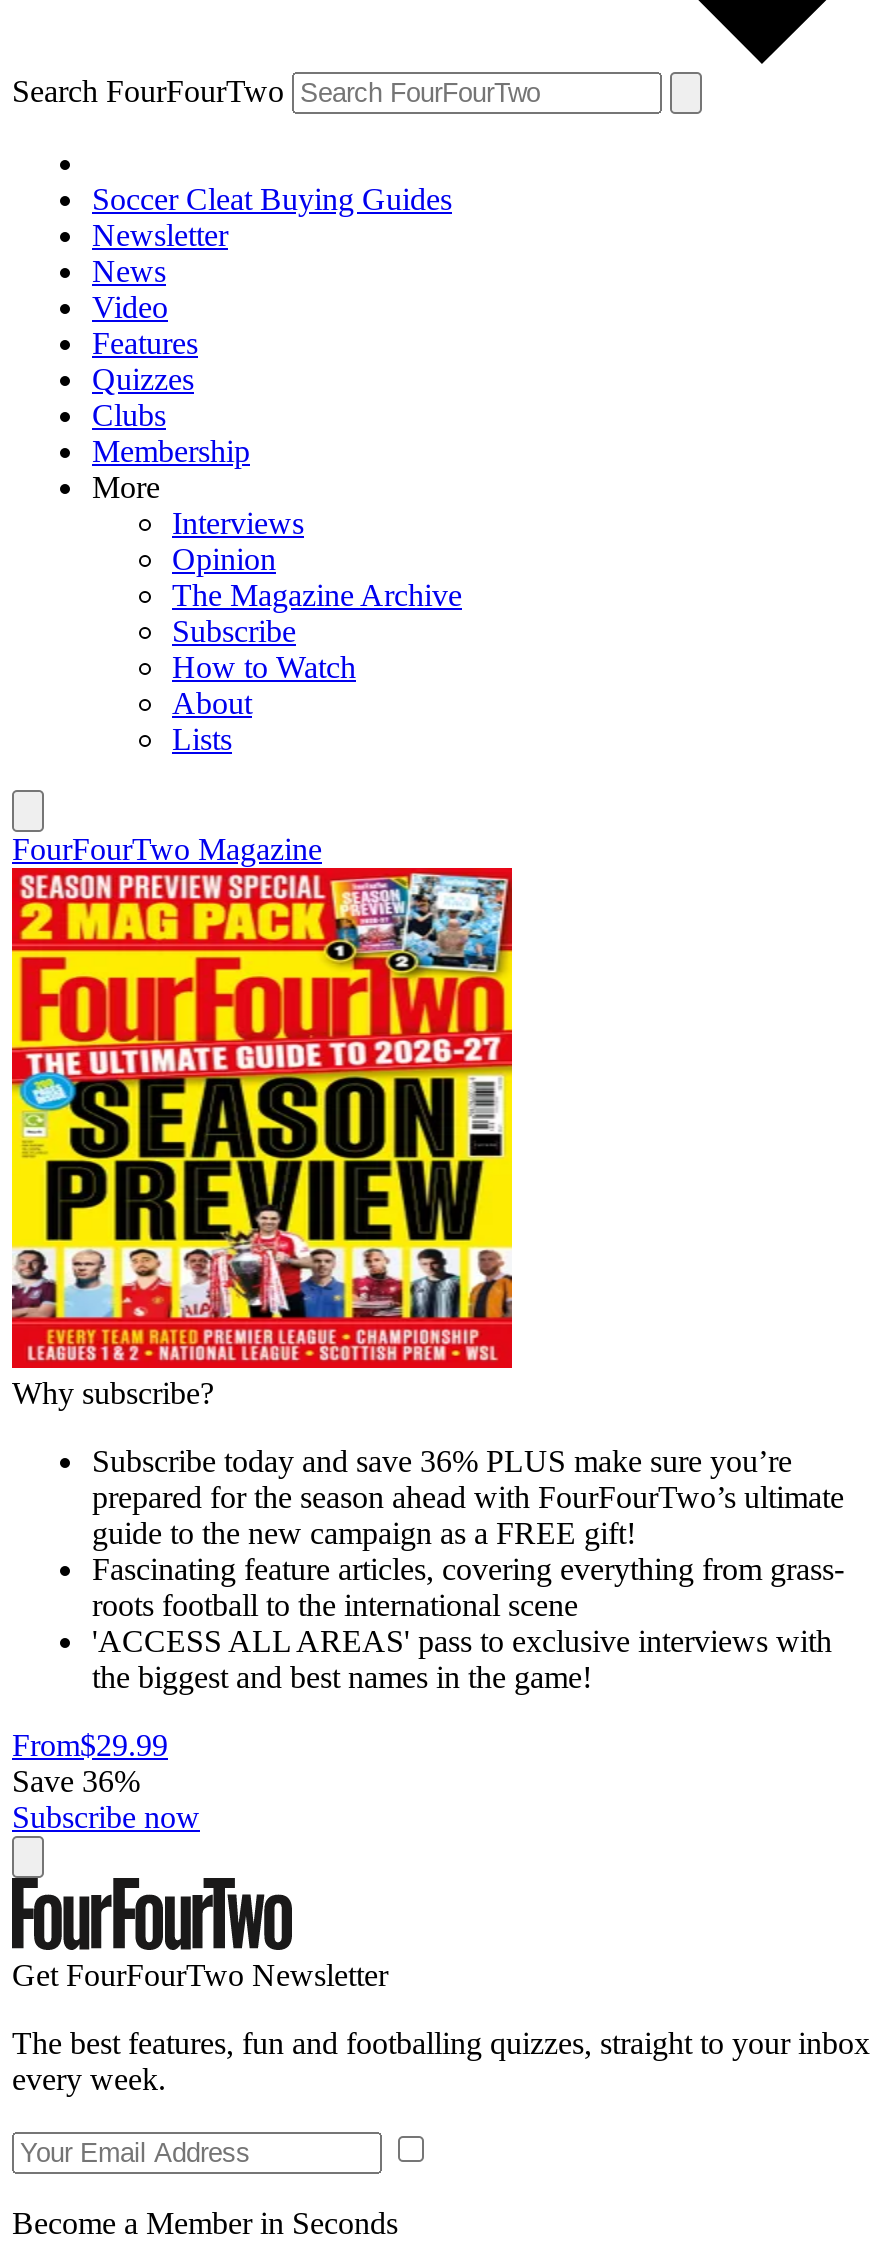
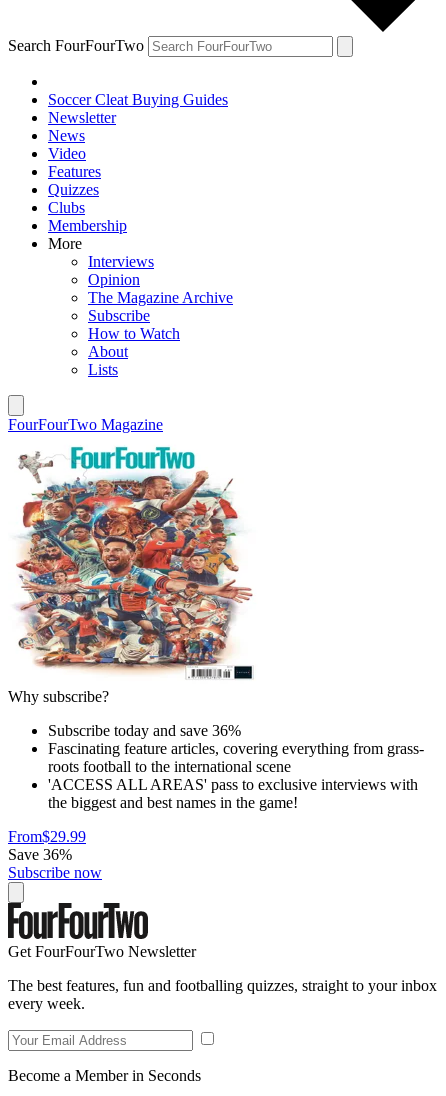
[10,866,844,1549] [image] | Subscribe today and save 36% PLUS make sure you’re | prepared for the season ahead with FourFourTwo’s ultimate | guide to the new campaign as a FREE gift! -> [8,434,258,738] [image] | Subscribe today and save 36%

